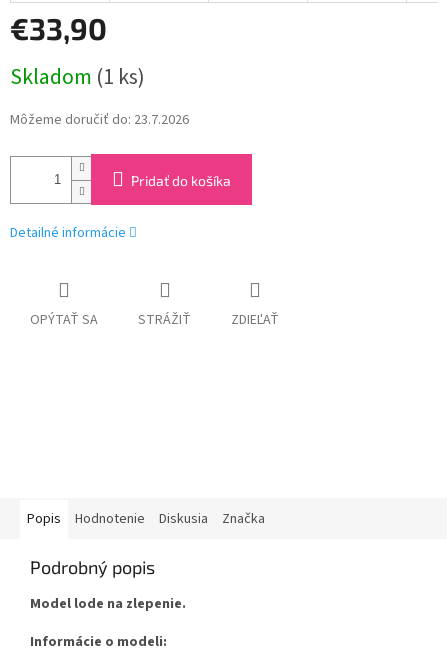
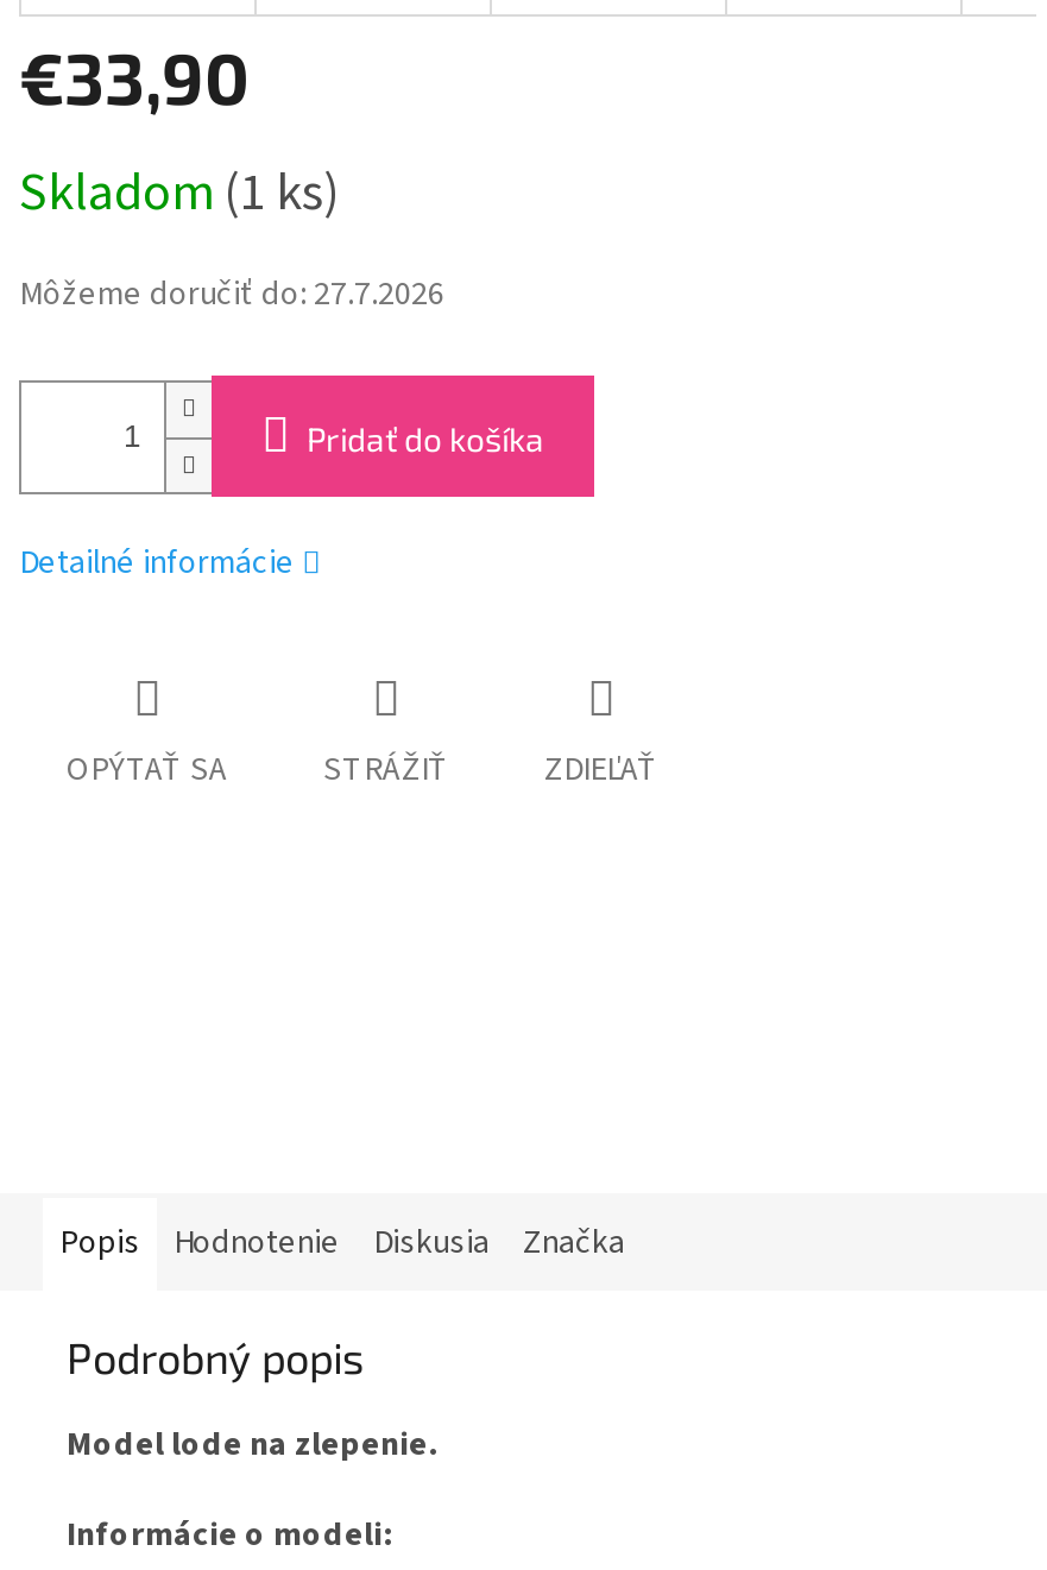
[10,110,189,130] Môžeme doručiť do: 23.7.2026 -> [19,272,444,319] Môžeme doručiť do: 27.7.2026

